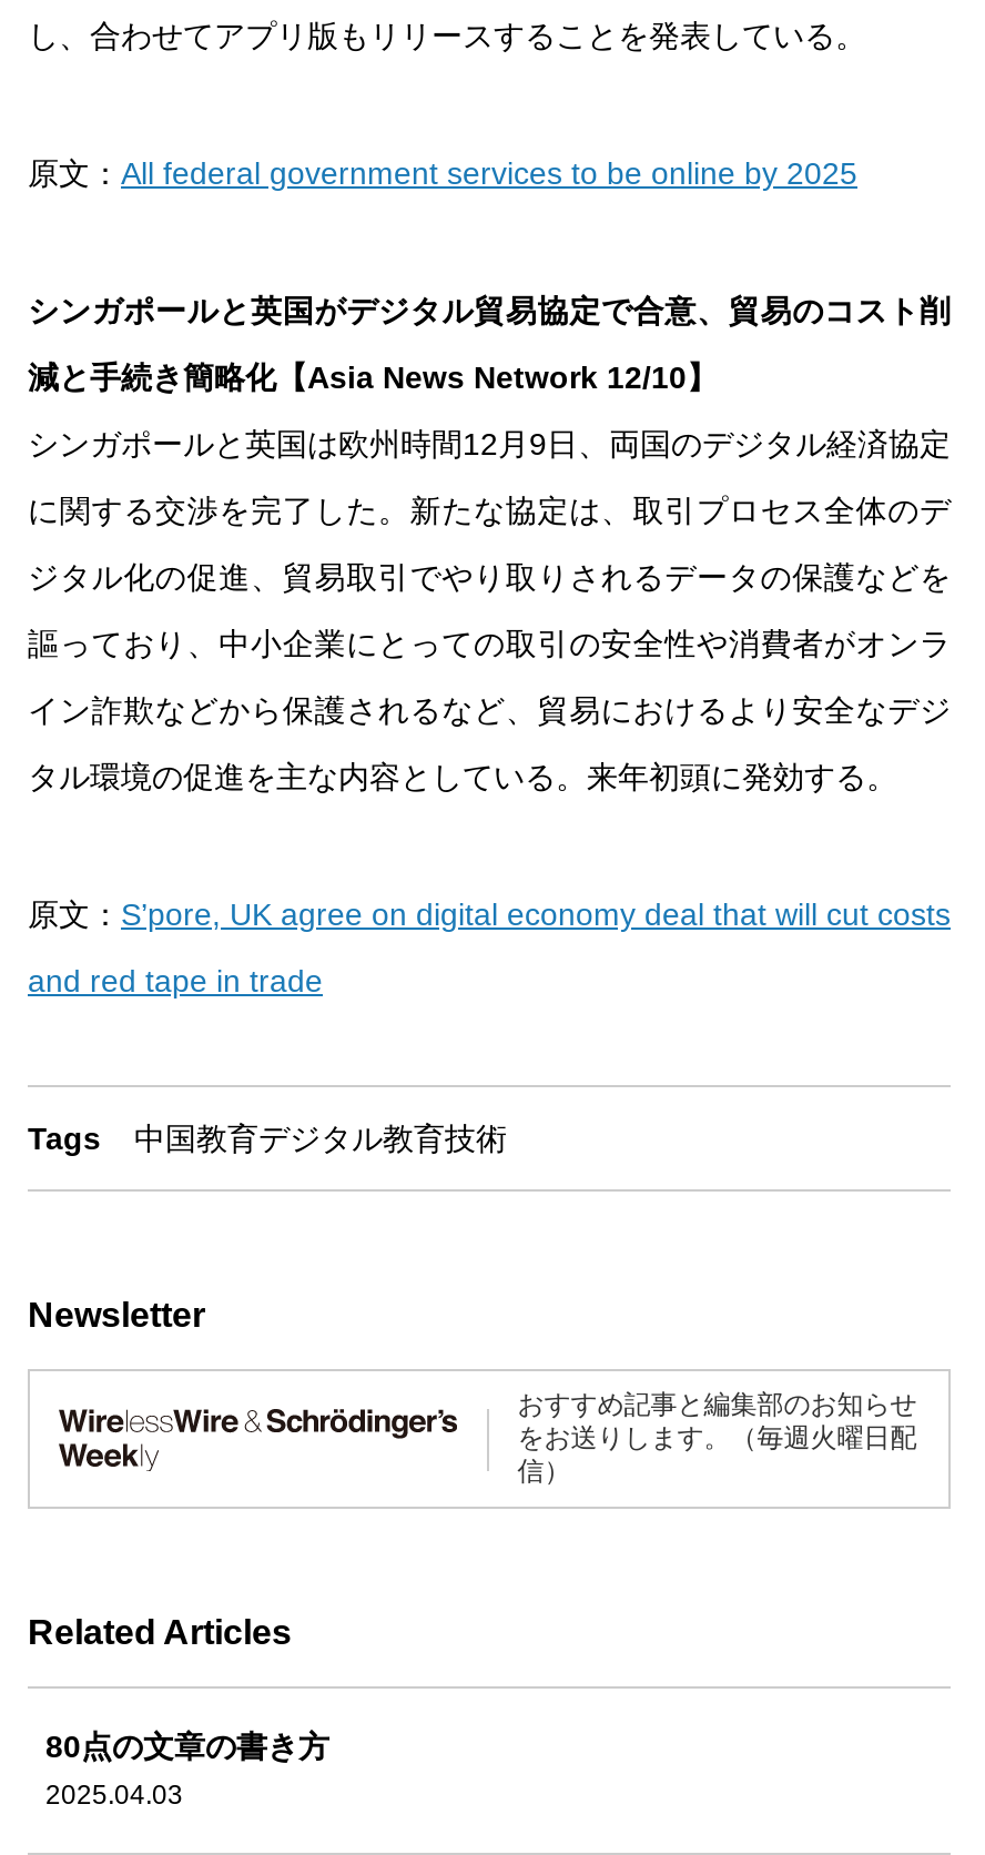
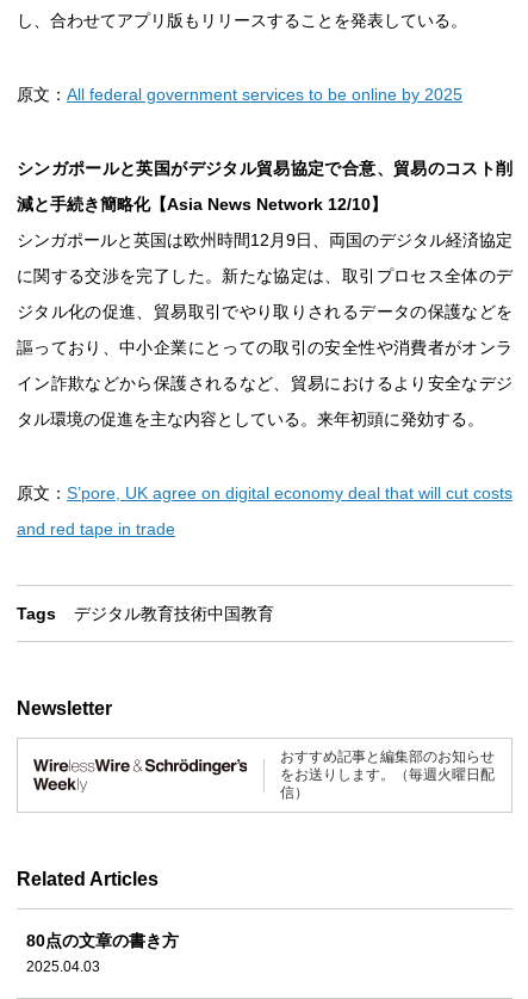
[134,1122,507,1157] 中国教育デジタル教育技術 -> [74,605,274,624] デジタル教育技術中国教育

